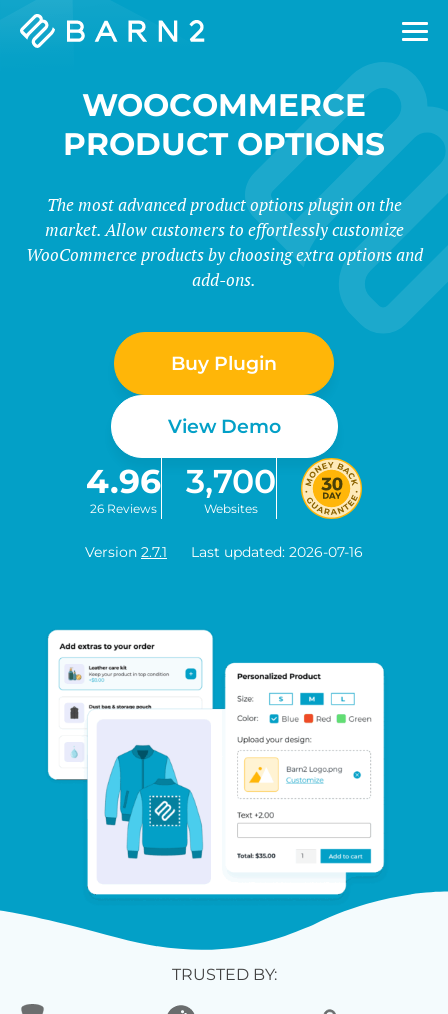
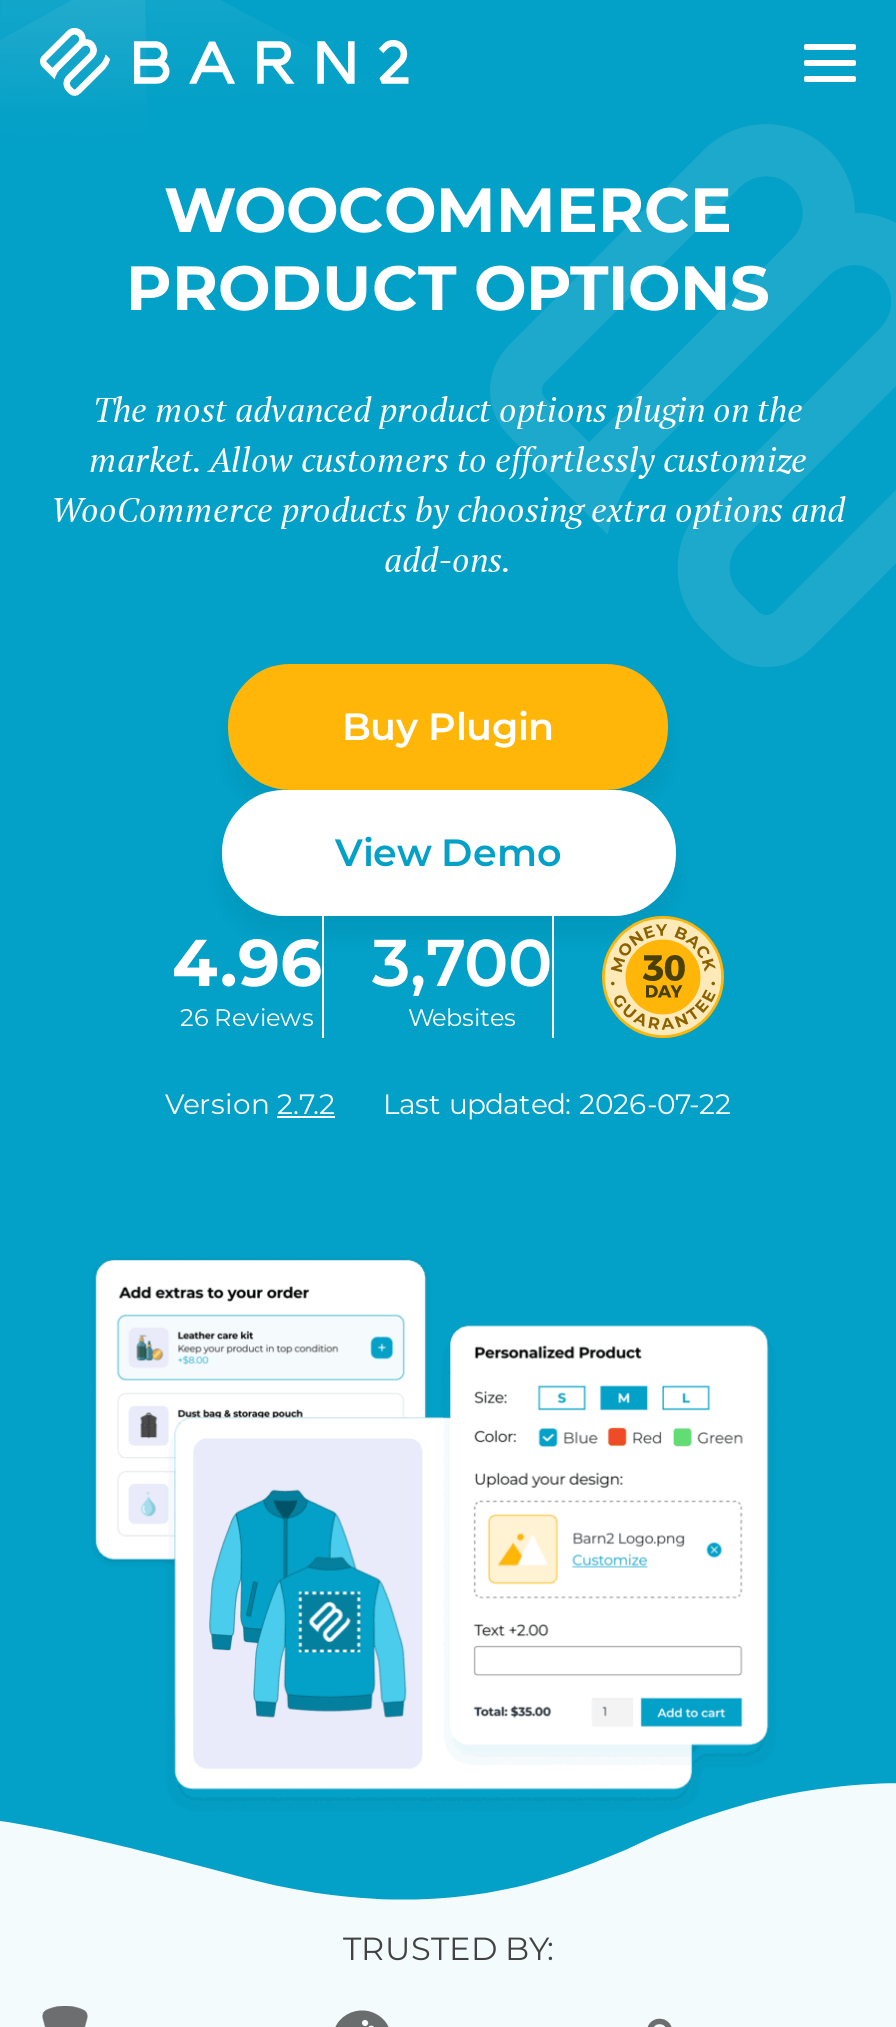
[85,543,167,561] Version 2.7.1 -> [165,1086,335,1122] Version 2.7.2
[191,543,363,561] Last updated: 2026-07-16 -> [383,1086,731,1122] Last updated: 2026-07-22

